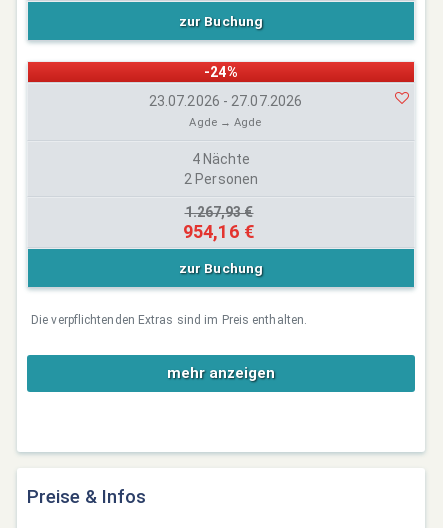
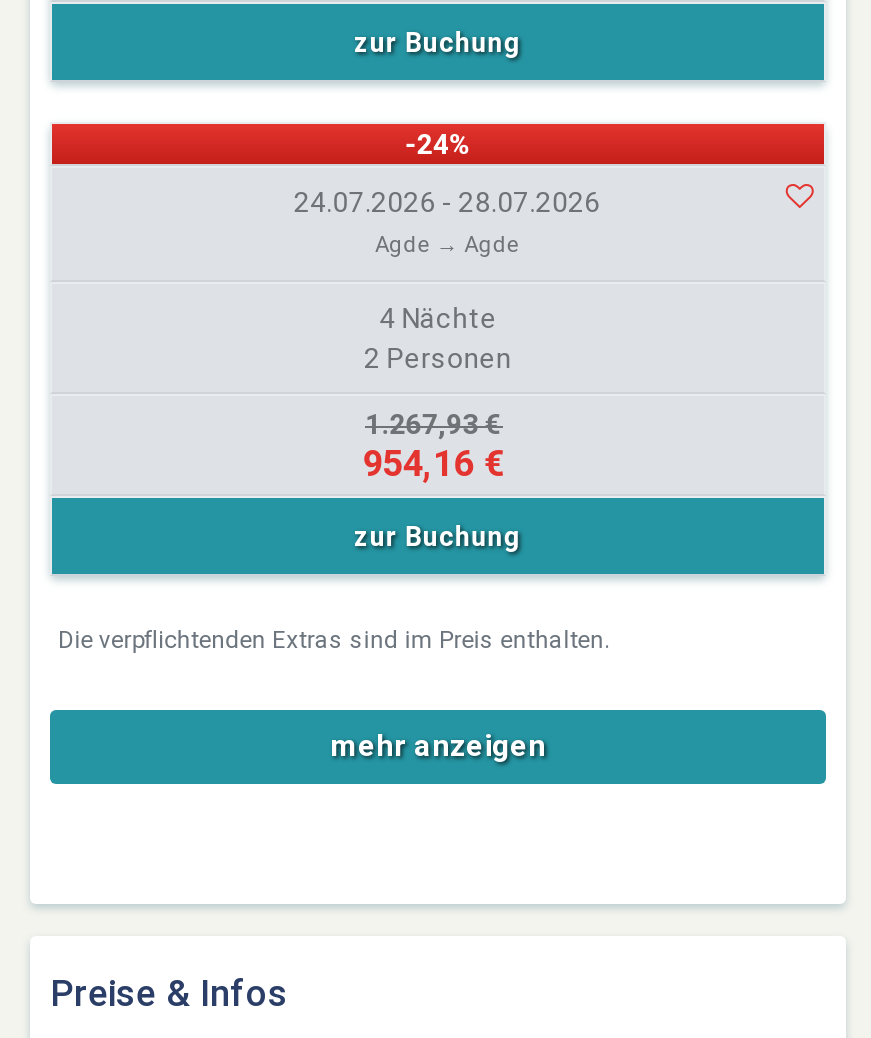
[149,93,302,109] 23.07.2026 - 27.07.2026 -> [294,186,600,218] 24.07.2026 - 28.07.2026

